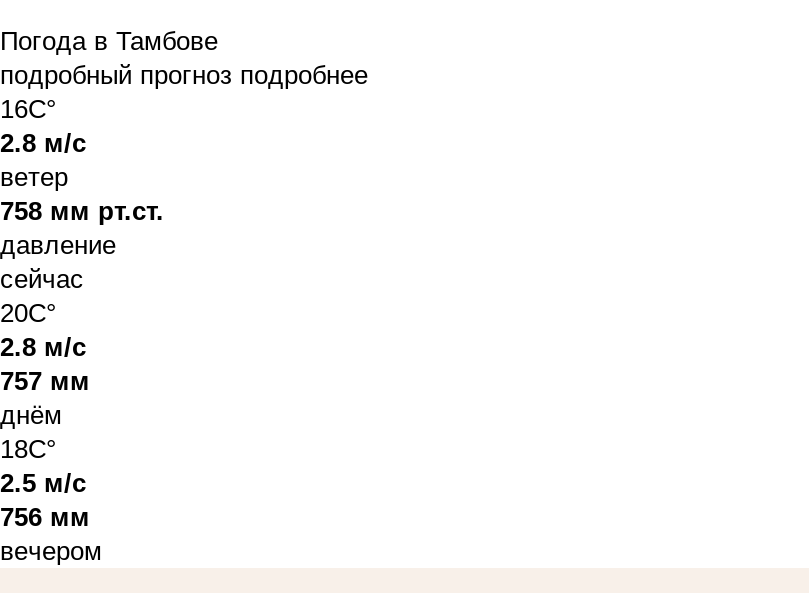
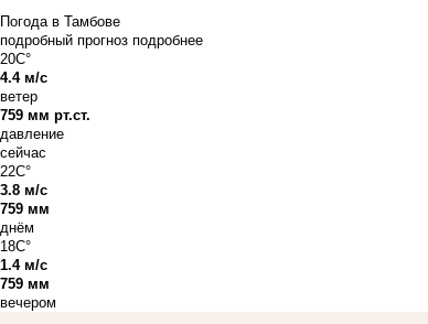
[0,93,86,157] 16C° | 2.8 м/с -> [0,51,47,86] 20C° | 4.4 м/с
[0,195,164,225] 758 мм рт.ст. -> [0,107,90,124] 759 мм рт.ст.
[0,297,90,395] 20C° | 2.8 м/с | 757 мм -> [0,163,50,217] 22C° | 3.8 м/с | 759 мм
[0,467,86,497] 2.5 м/с -> [0,257,47,274] 1.4 м/с
[0,501,90,531] 756 мм -> [0,276,50,292] 759 мм

